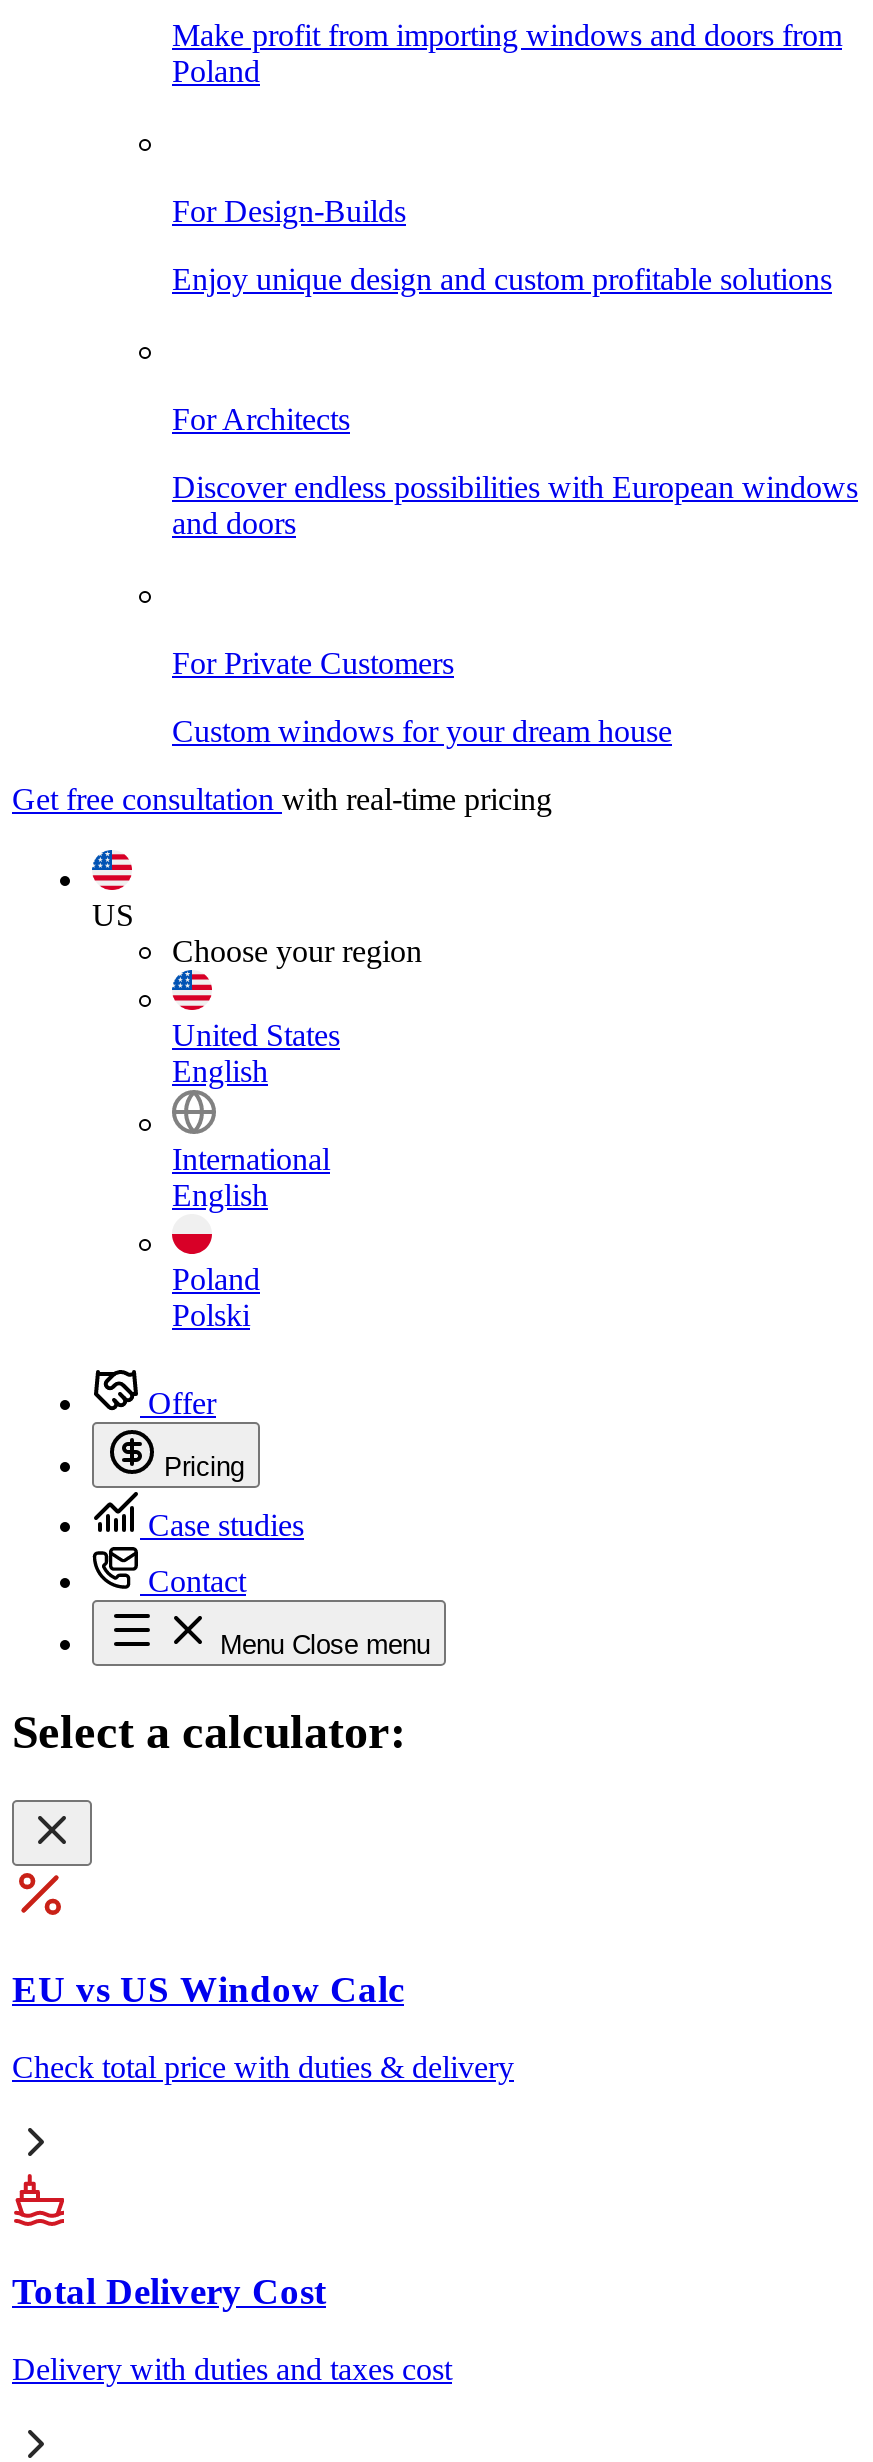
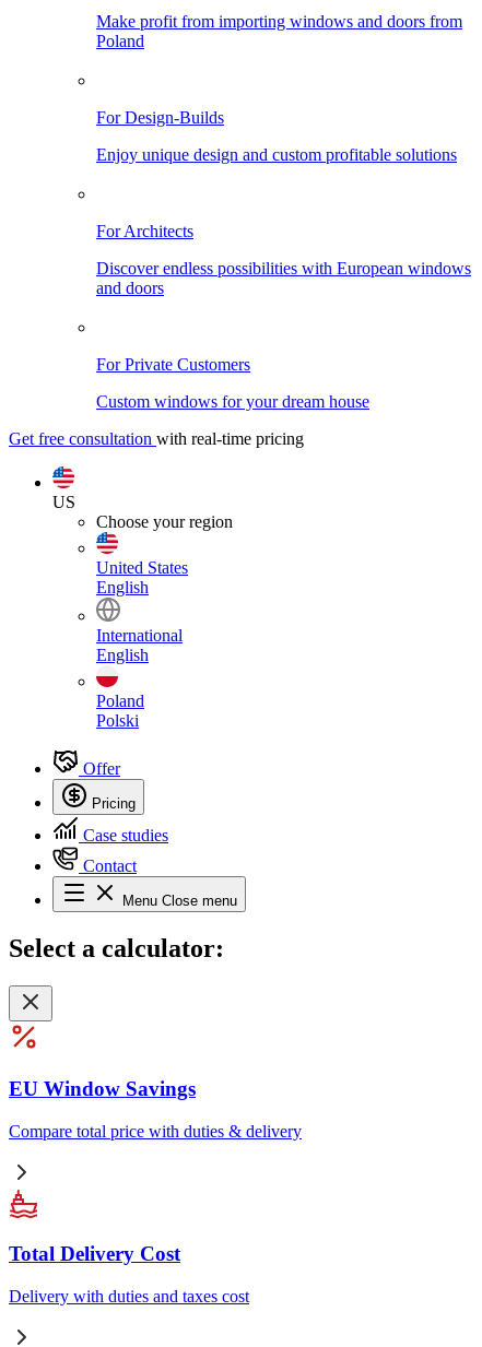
[12,1968,404,2010] EU vs US Window Calc -> [9,1077,196,1100] EU Window Savings
[12,2049,514,2083] Check total price with duties & delivery -> [9,1121,302,1140] Compare total price with duties & delivery

